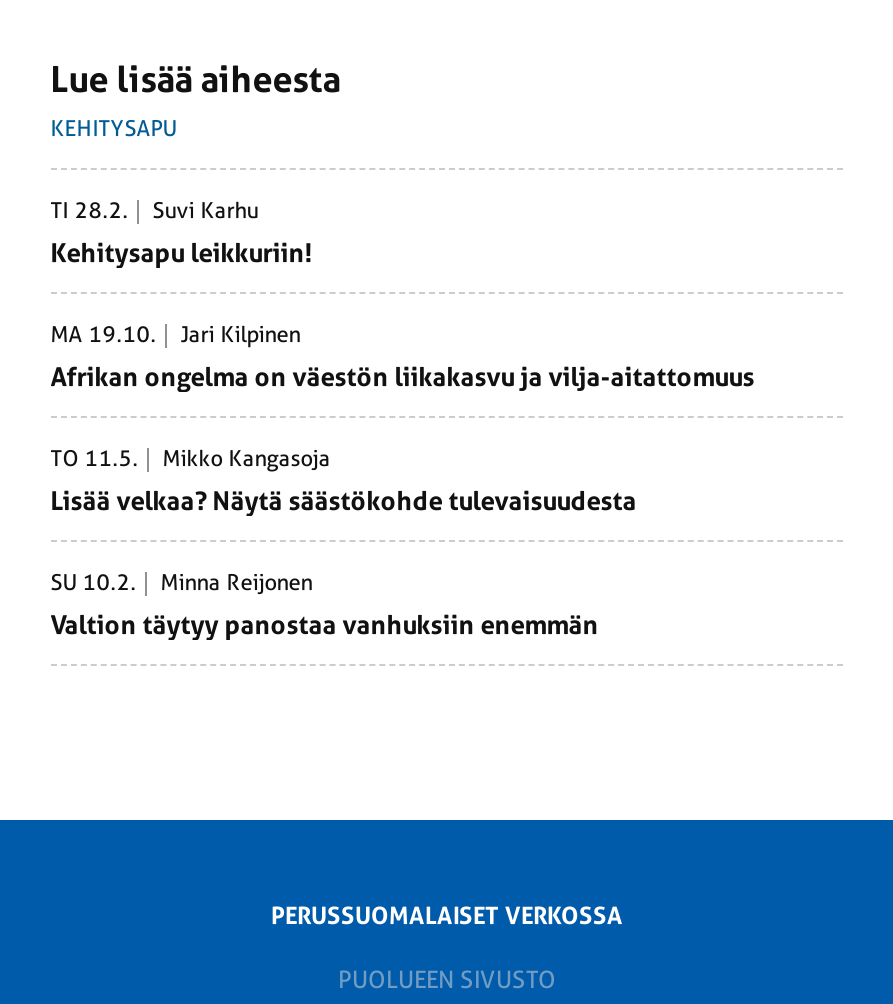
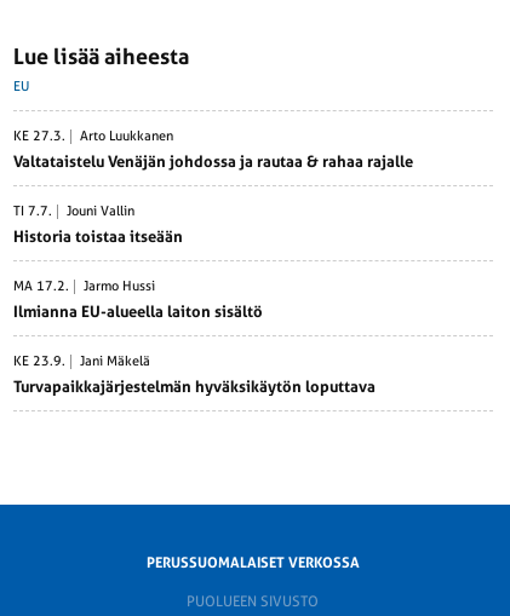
[51,117,177,143] KEHITYSAPU -> [13,79,29,95] EU
[51,199,259,225] TI 28.2. | Suvi Karhu -> [13,129,173,144] KE 27.3. | Arto Luukkanen
[51,239,313,269] Kehitysapu leikkuriin! -> [13,153,413,171] Valtataistelu Venäjän johdossa ja rautaa & rahaa rajalle
[51,323,301,349] MA 19.10. | Jari Kilpinen -> [13,204,134,219] TI 7.7. | Jouni Vallin
[51,363,755,393] Afrikan ongelma on väestön liikakasvu ja vilja-aitattomuus -> [13,228,183,246] Historia toistaa itseään
[51,447,331,473] TO 11.5. | Mikko Kangasoja -> [13,279,155,294] MA 17.2. | Jarmo Hussi
[51,487,637,517] Lisää velkaa? Näytä säästökohde tulevaisuudesta -> [13,303,263,321] Ilmianna EU-alueella laiton sisältö
[51,571,313,597] SU 10.2. | Minna Reijonen -> [13,354,150,369] KE 23.9. | Jani Mäkelä
[51,611,599,641] Valtion täytyy panostaa vanhuksiin enemmän -> [13,378,375,396] Turvapaikkajärjestelmän hyväksikäytön loputtava

